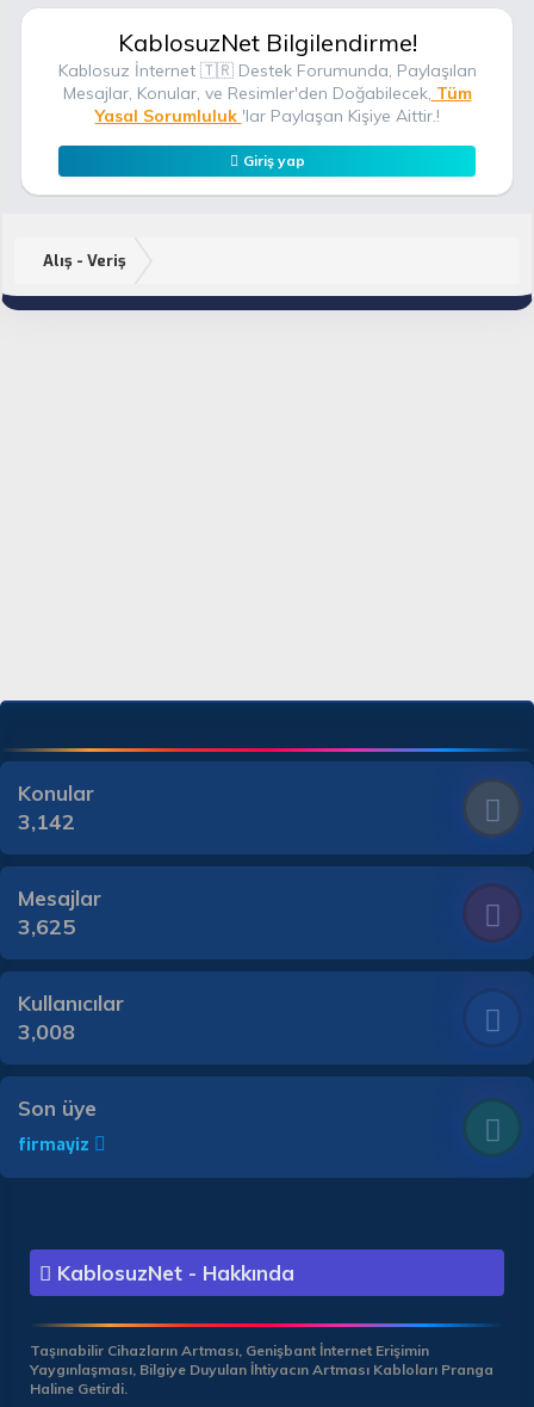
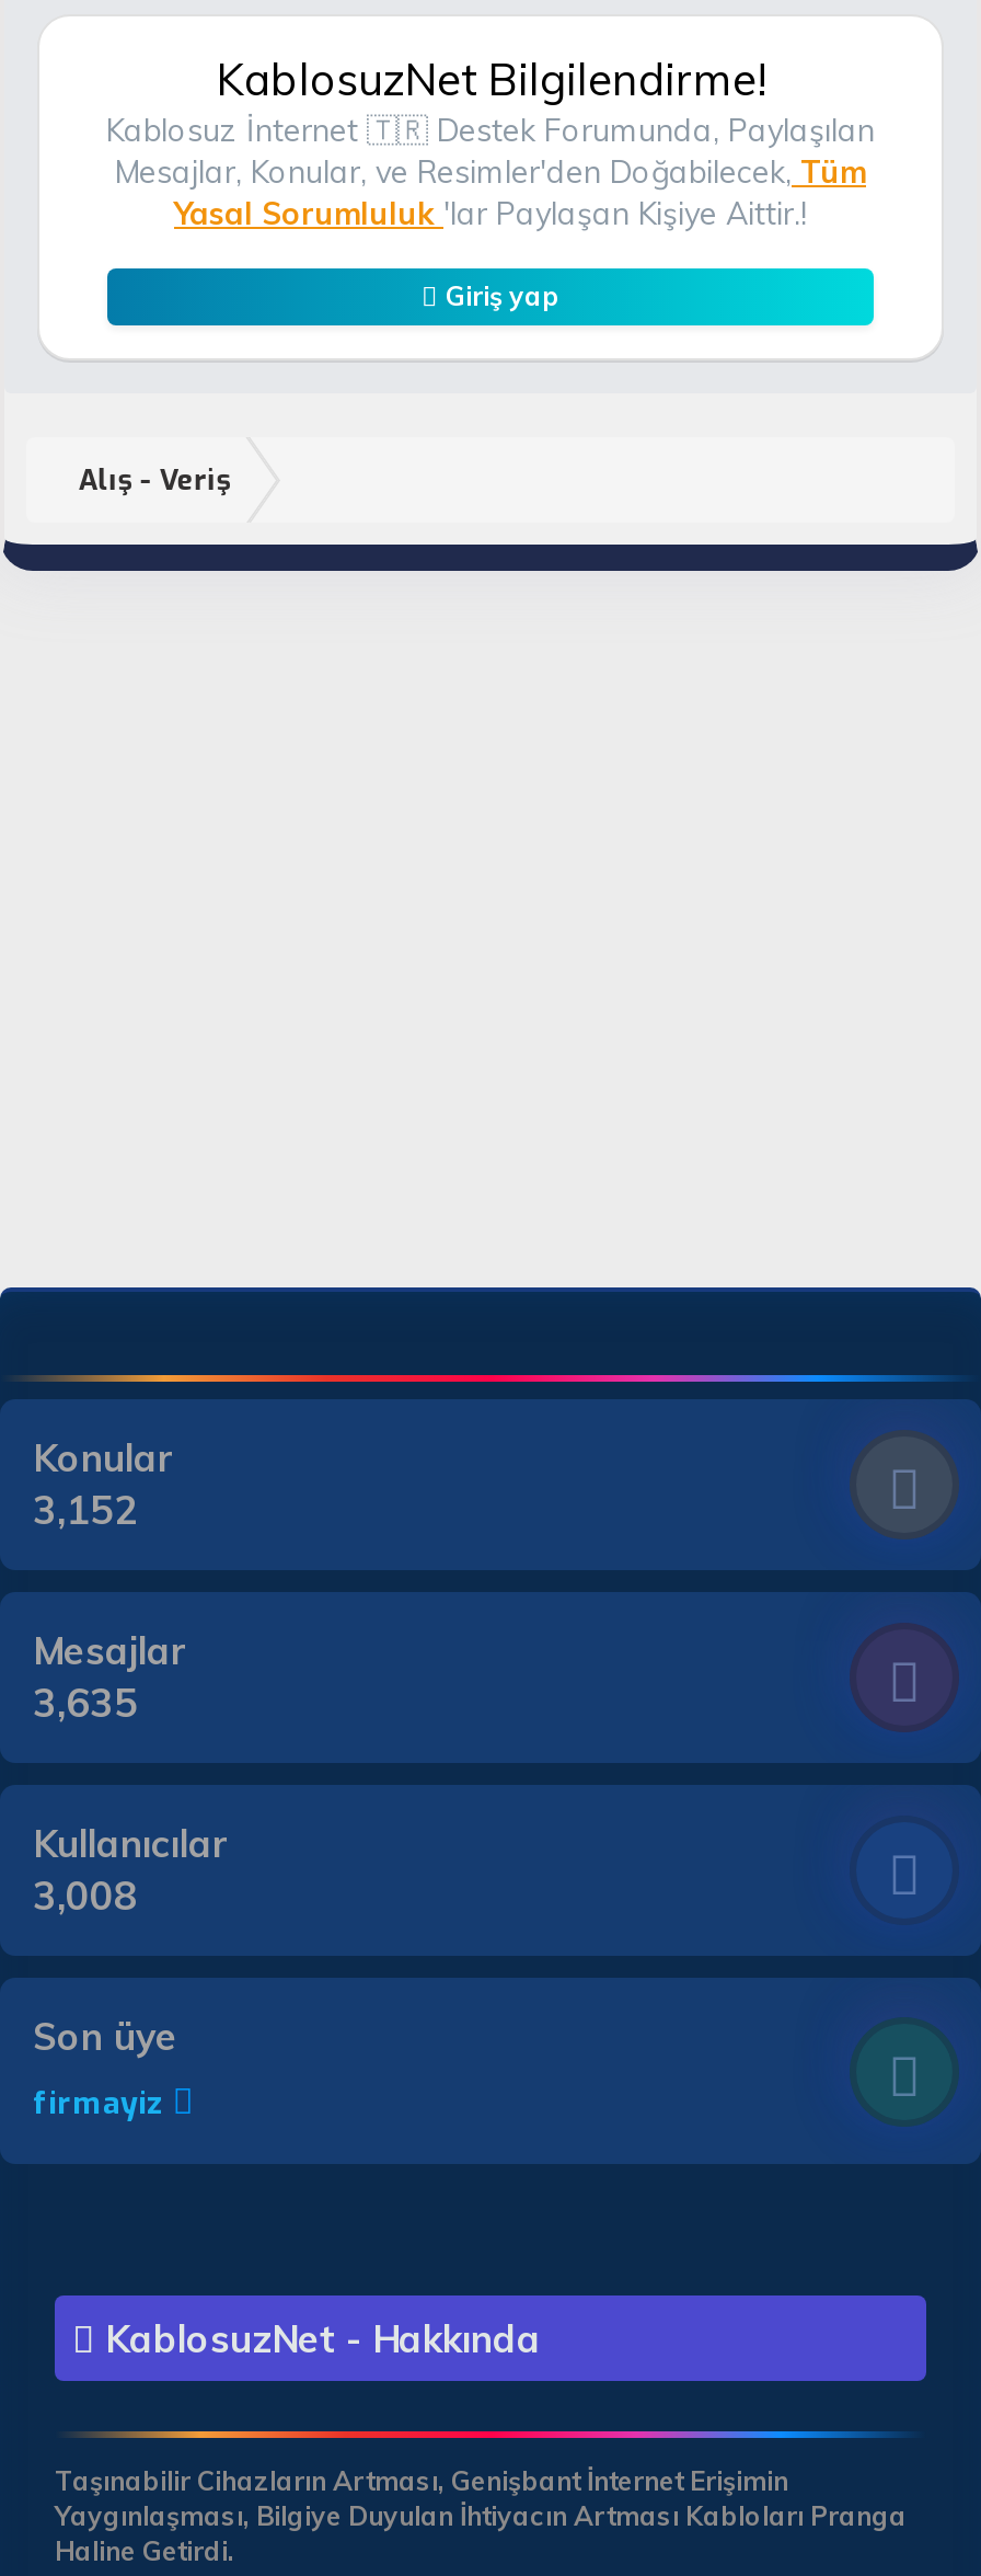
[18,808,75,836] 3,142 -> [33,1486,138,1536] 3,152
[18,913,75,941] 3,625 -> [33,1678,138,1729] 3,635

